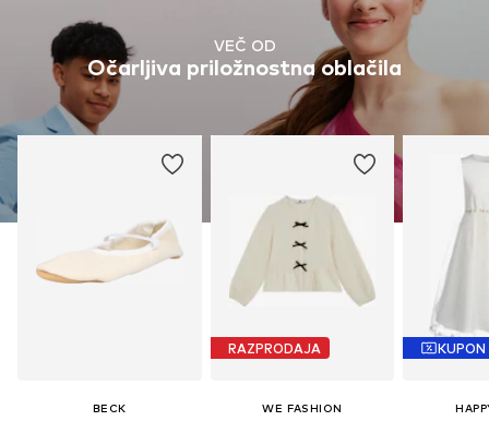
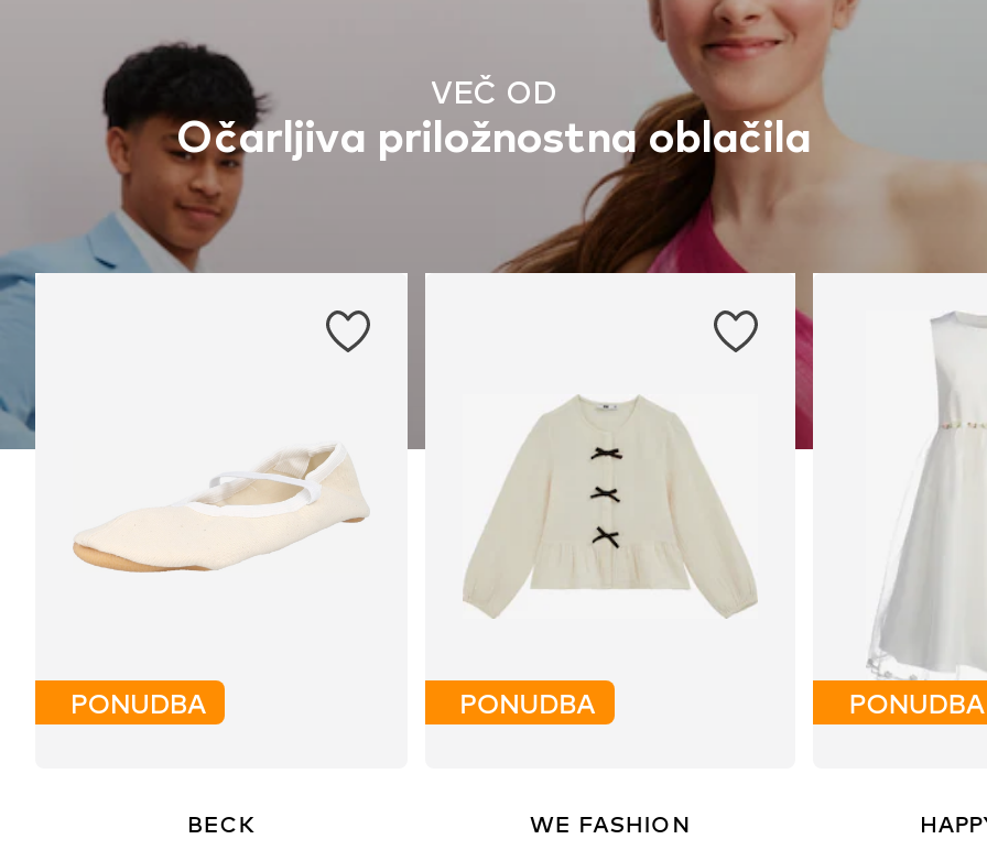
none -> [70,687,207,720] PONUDBA
[228,340,321,356] RAZPRODAJA -> [460,687,596,720] PONUDBA
[438,340,486,356] KUPON -> [849,687,985,720] PONUDBA

